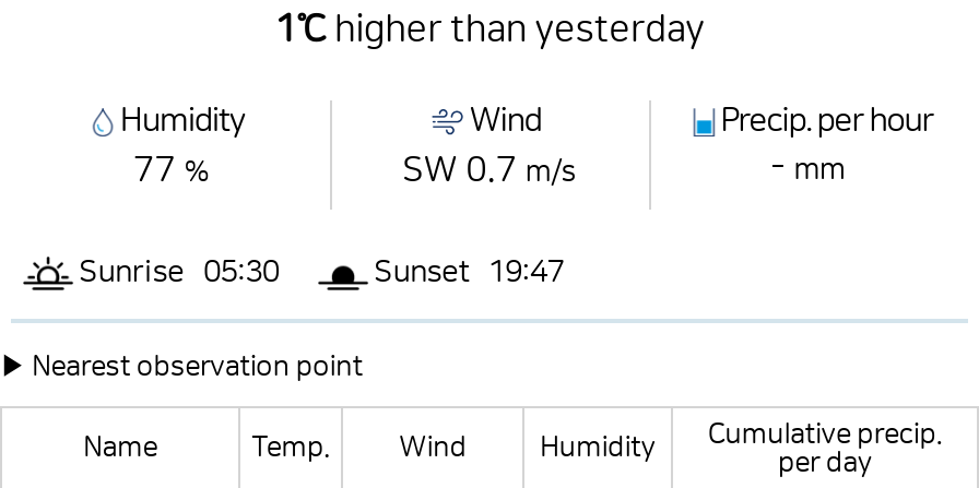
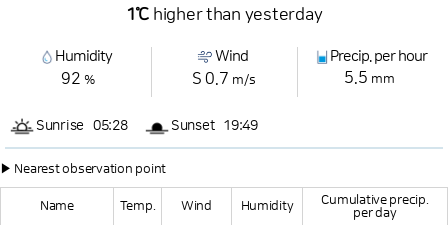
[133,151,207,190] 77% -> [61,70,95,88] 92%
[402,151,576,190] SW 0.7 m/s -> [192,70,256,88] S 0.7 m/s
[771,148,845,188] - mm -> [344,69,395,87] 5.5 mm
[79,255,279,290] Sunrise 05:30 -> [36,118,128,134] Sunrise 05:28
[374,255,564,290] Sunset 19:47 -> [171,118,258,134] Sunset 19:49

